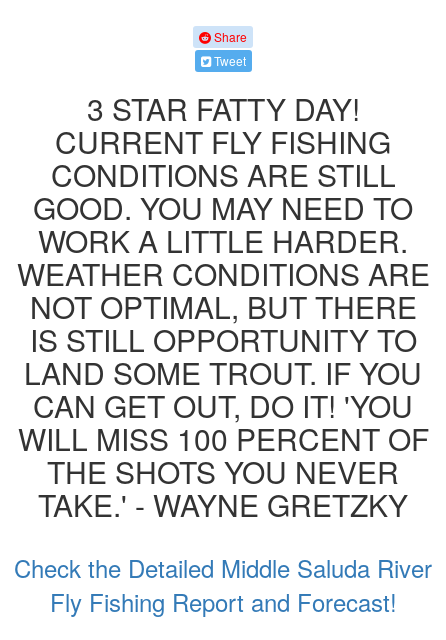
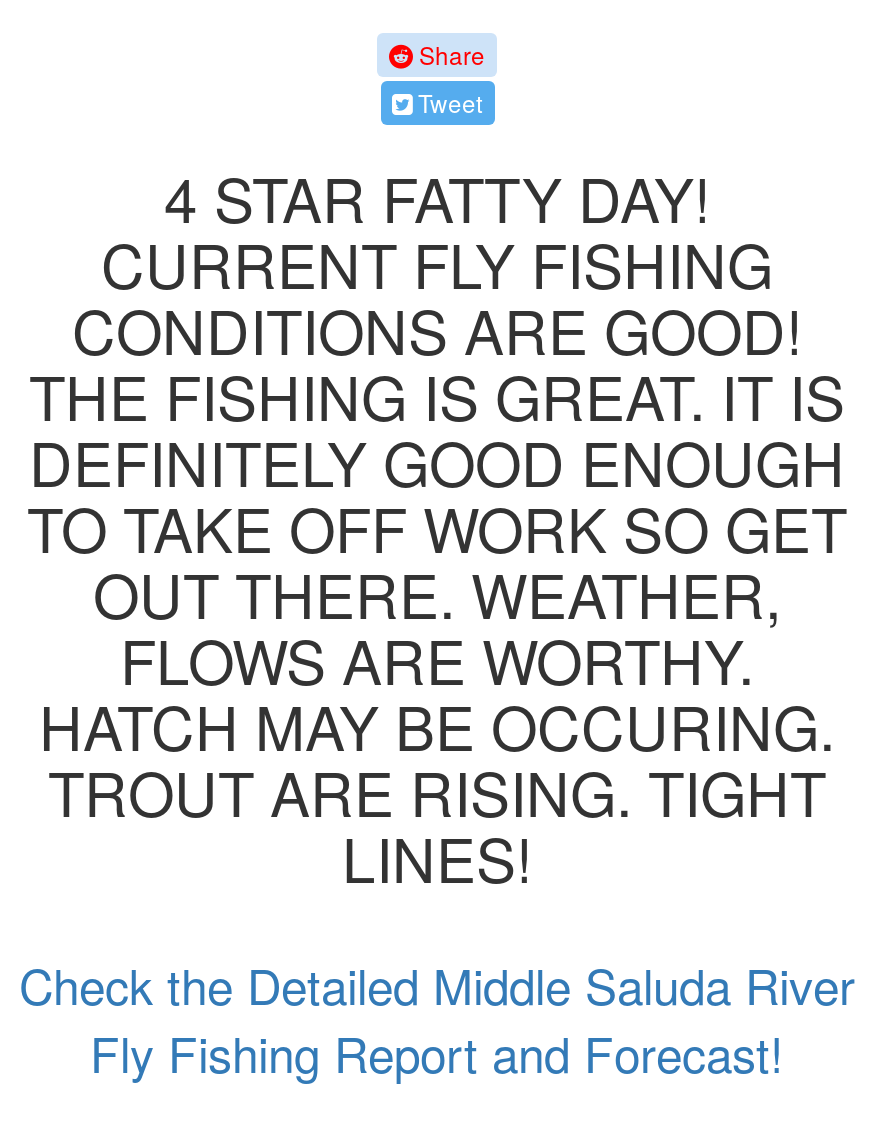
[86,87,359,130] 3 STAR FATTY DAY! -> [164,154,710,240] 4 STAR FATTY DAY!
[16,153,429,526] CONDITIONS ARE STILL | GOOD. YOU MAY NEED TO | WORK A LITTLE HARDER. | WEATHER CONDITIONS ARE | NOT OPTIMAL, BUT THERE | IS STILL OPPORTUNITY TO | LAND SOME TROUT. IF YOU | CAN GET OUT, DO IT! 'YOU | WILL MISS 100 PERCENT OF | THE SHOTS YOU NEVER | TAKE.' - WAYNE GRETZKY -> [27,286,847,900] CONDITIONS ARE GOOD! | THE FISHING IS GREAT. IT IS | DEFINITELY GOOD ENOUGH | TO TAKE OFF WORK SO GET | OUT THERE. WEATHER, | FLOWS ARE WORTHY. | HATCH MAY BE OCCURING. | TROUT ARE RISING. TIGHT | LINES!

